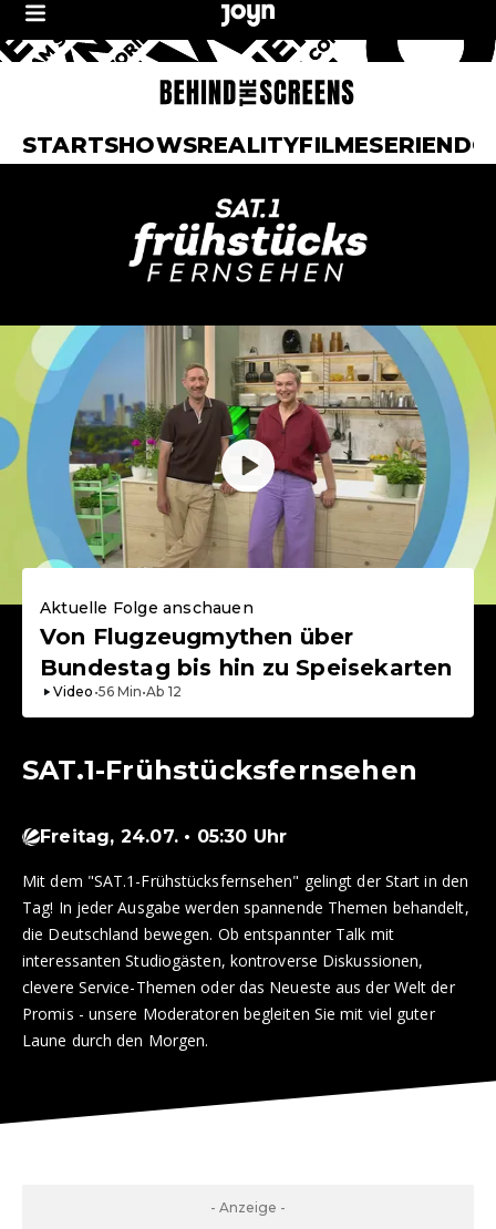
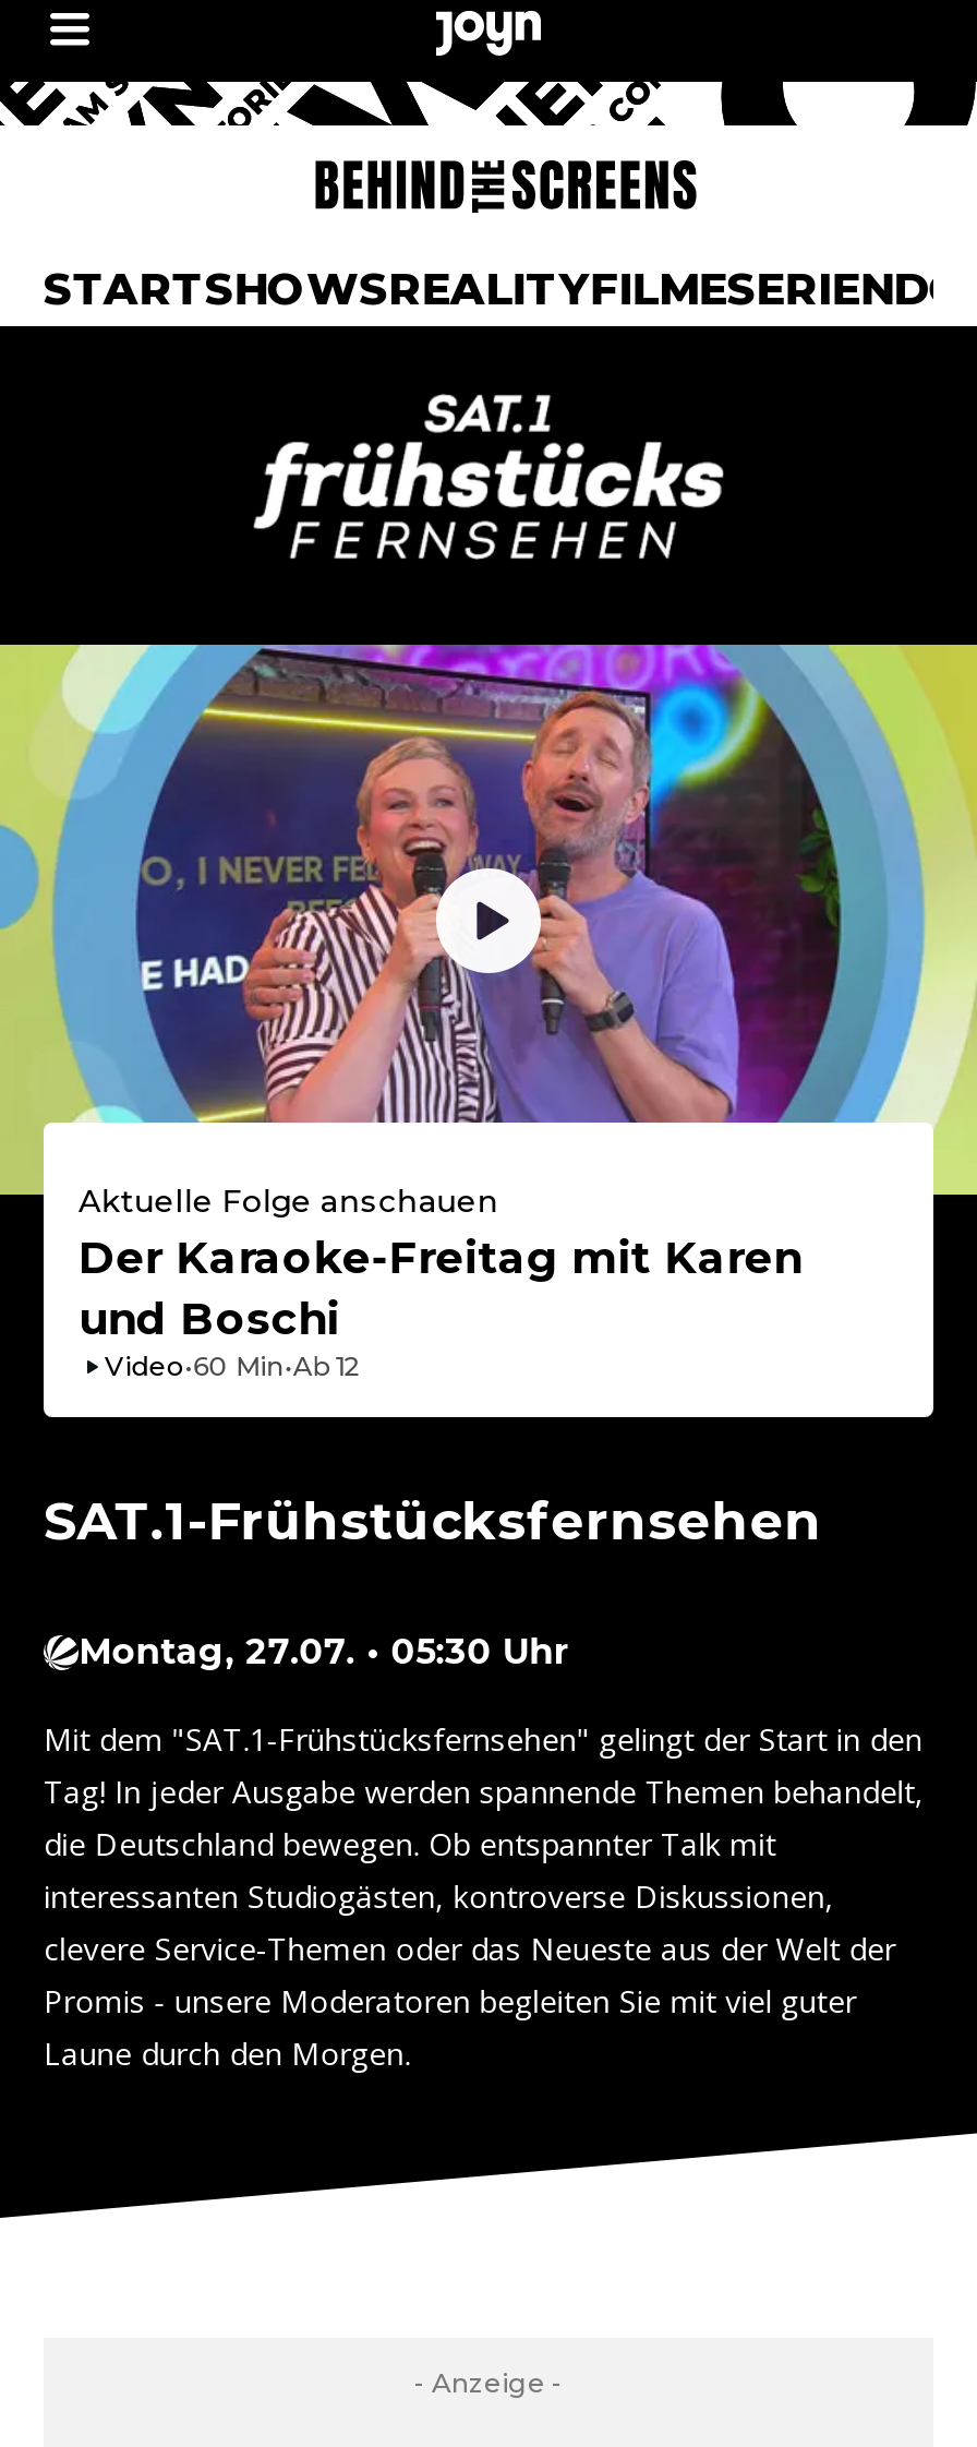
[69,324,427,569] [image] -> [135,643,842,1125] [image]
[40,623,452,700] Von Flugzeugmythen über | Bundestag bis hin zu Speisekarten | Video•56 Min•Ab 12 -> [79,1232,802,1382] Der Karaoke-Freitag mit Karen | und Boschi | Video•60 Min•Ab 12
[40,826,287,847] Freitag, 24.07. • 05:30 Uhr -> [79,1631,570,1672] Montag, 27.07. • 05:30 Uhr

